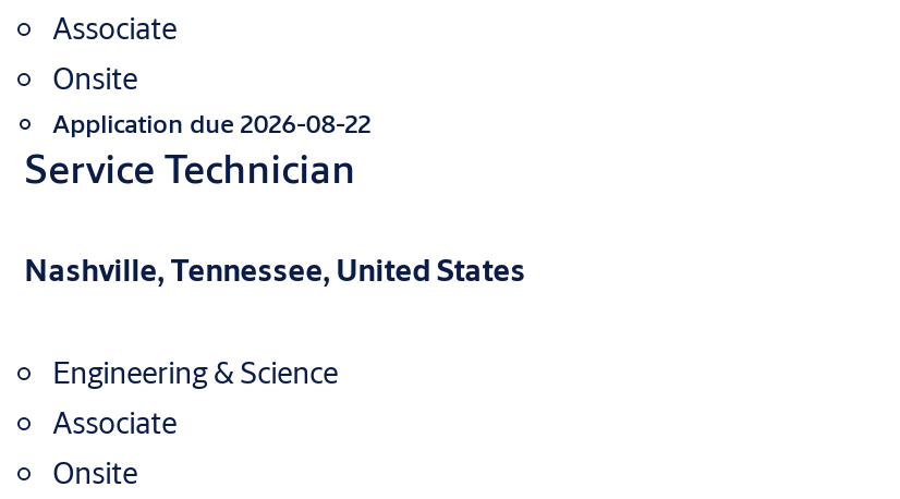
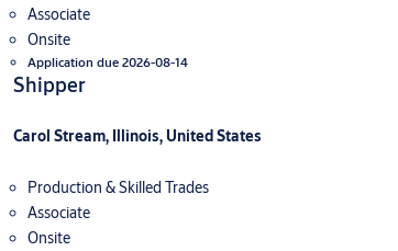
[25,107,371,195] Application due 2026-08-22 | Service Technician -> [13,54,188,98] Application due 2026-08-14 | Shipper
[25,251,526,290] Nashville, Tennessee, United States -> [13,126,261,146] Carol Stream, Illinois, United States
[53,354,338,393] Engineering & Science -> [27,178,208,198] Production & Skilled Trades

